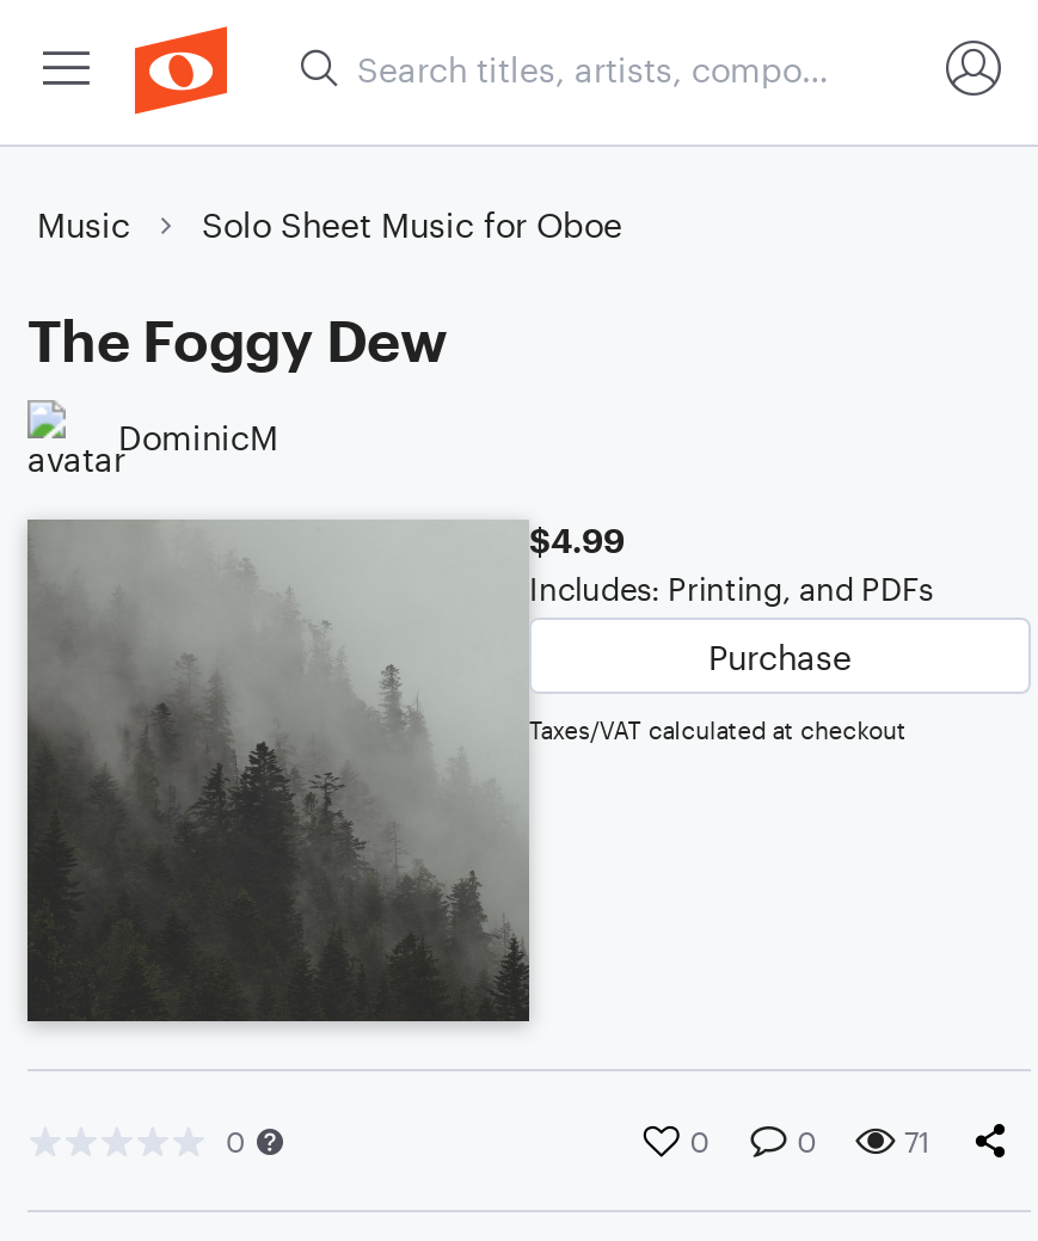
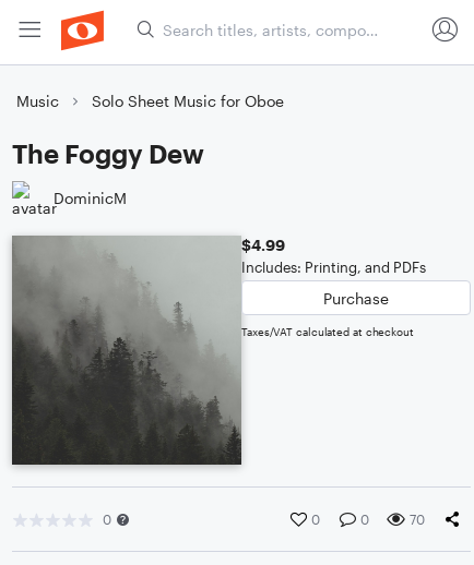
[904,1123,930,1156] 71 -> [410,511,425,526] 70

